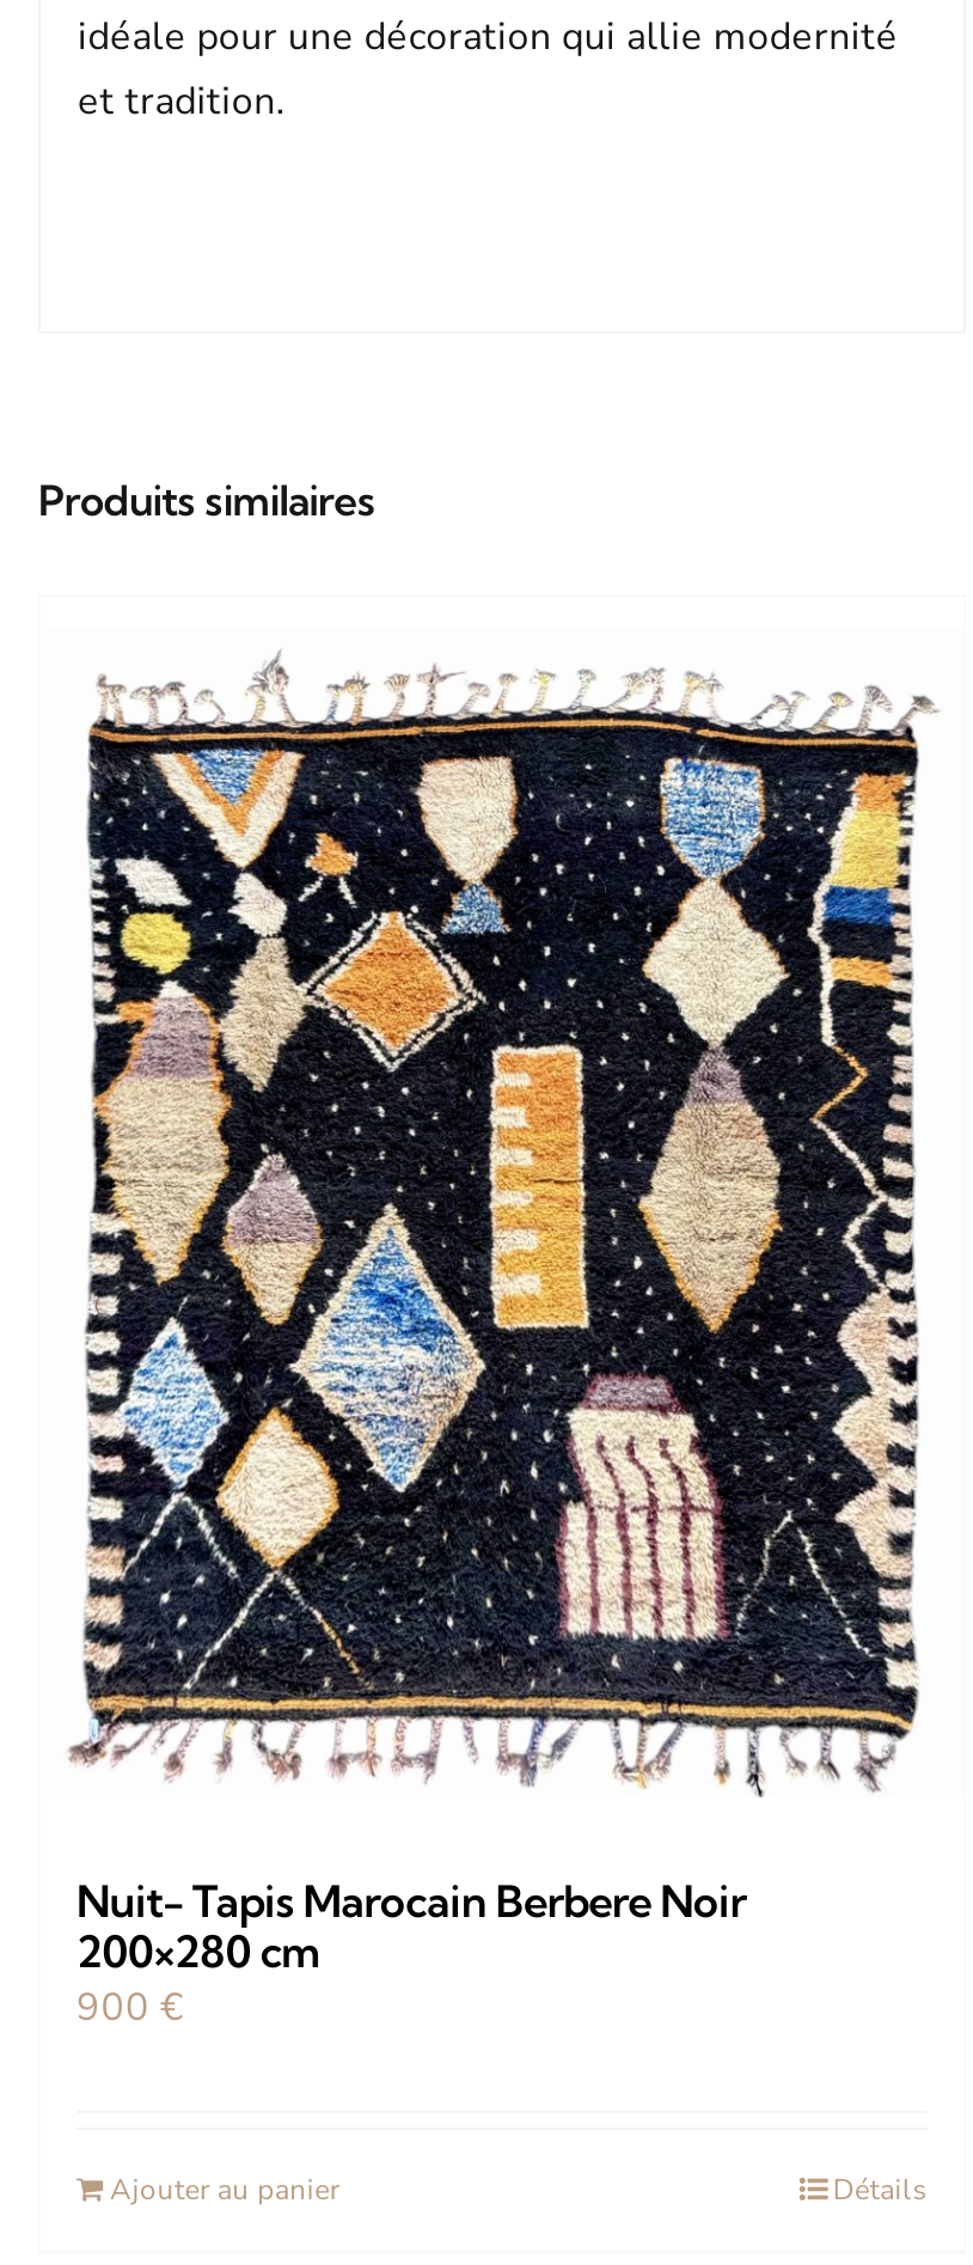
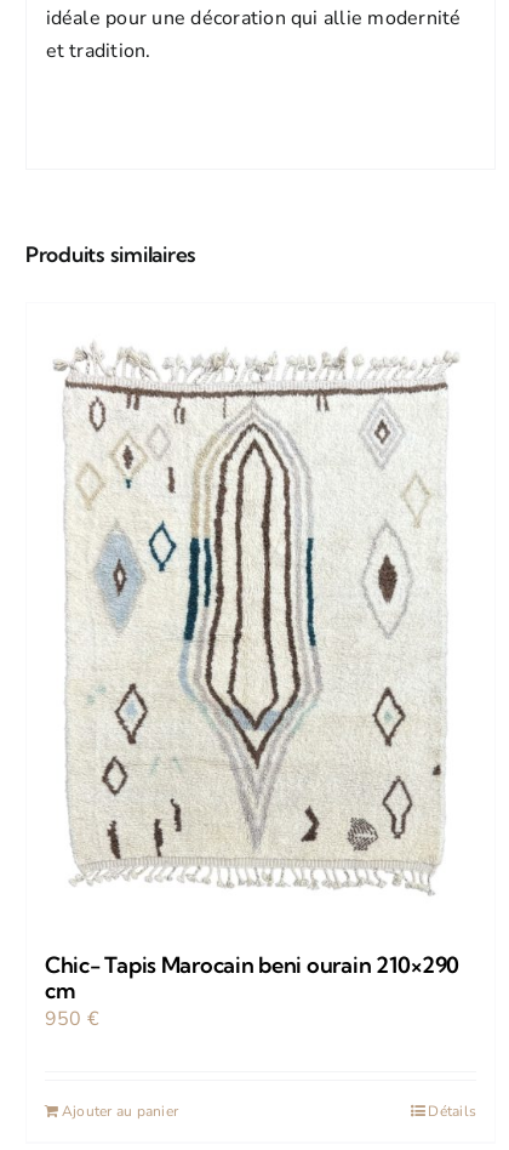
[67,653,937,2034] [image] | Nuit- Tapis Marocain Berbere Noir | 200×280 cm | 900 € -> [41,332,480,1032] [image] | Chic- Tapis Marocain beni ourain 210×290 | cm | 950 €

